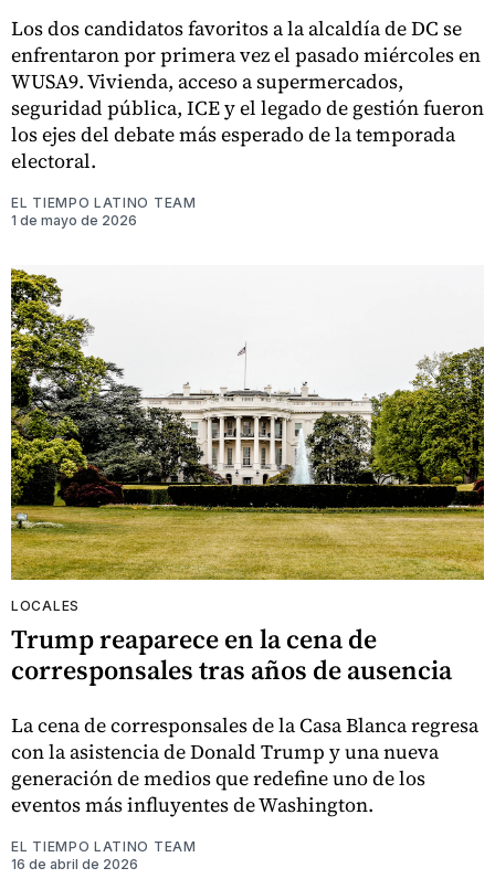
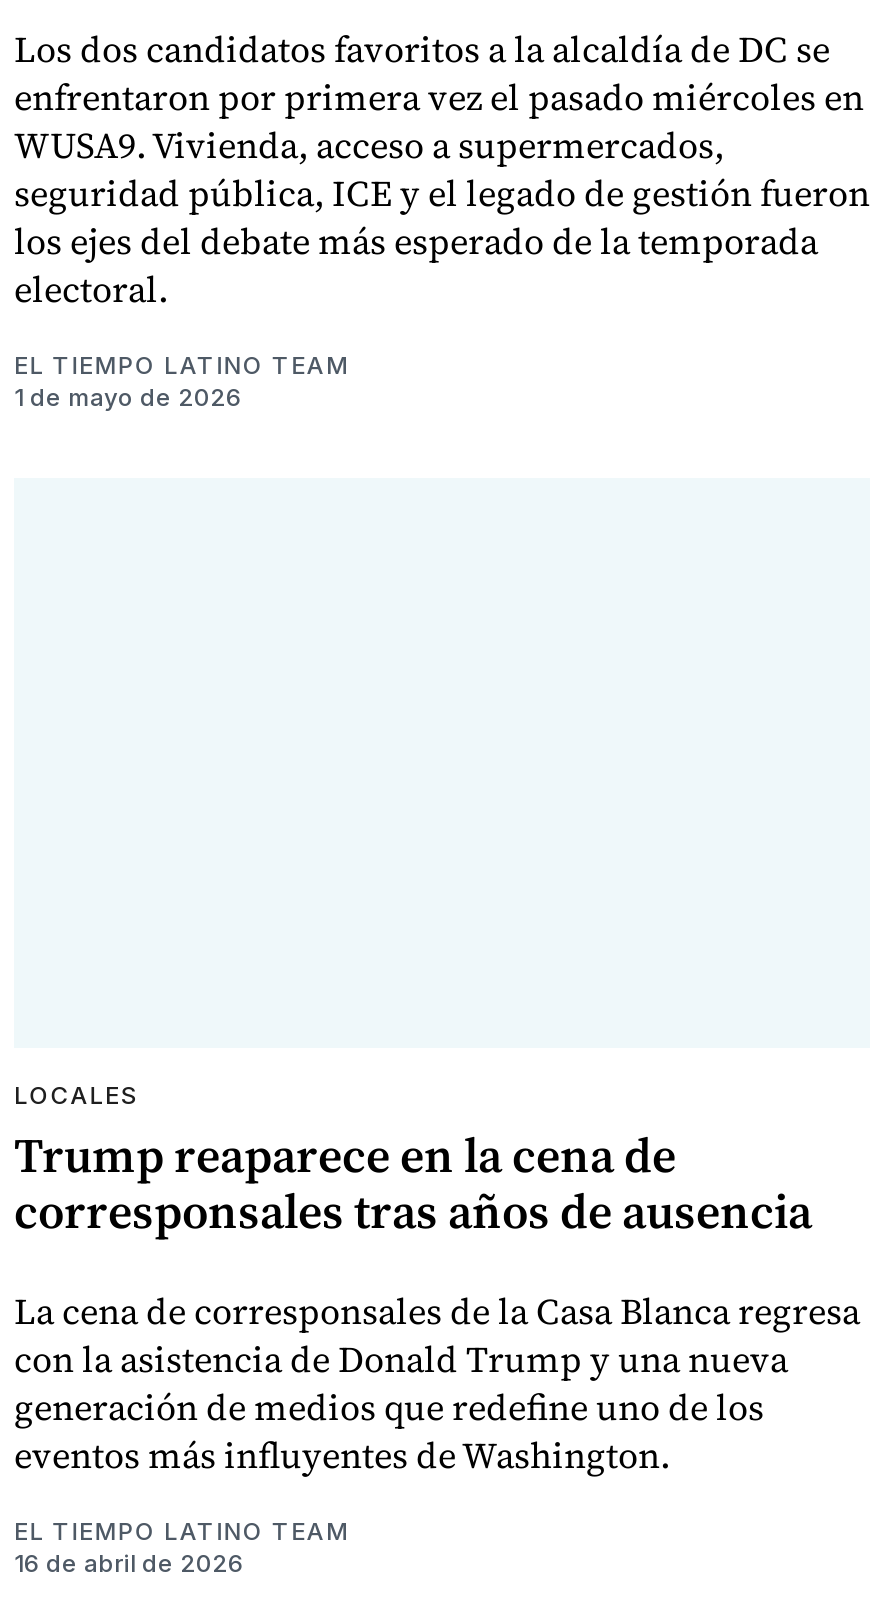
[10,267,485,581] [image] -> none

